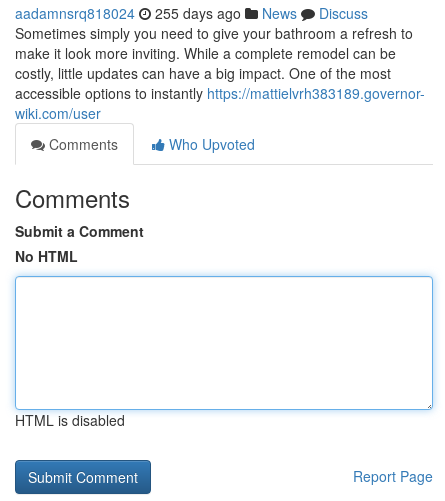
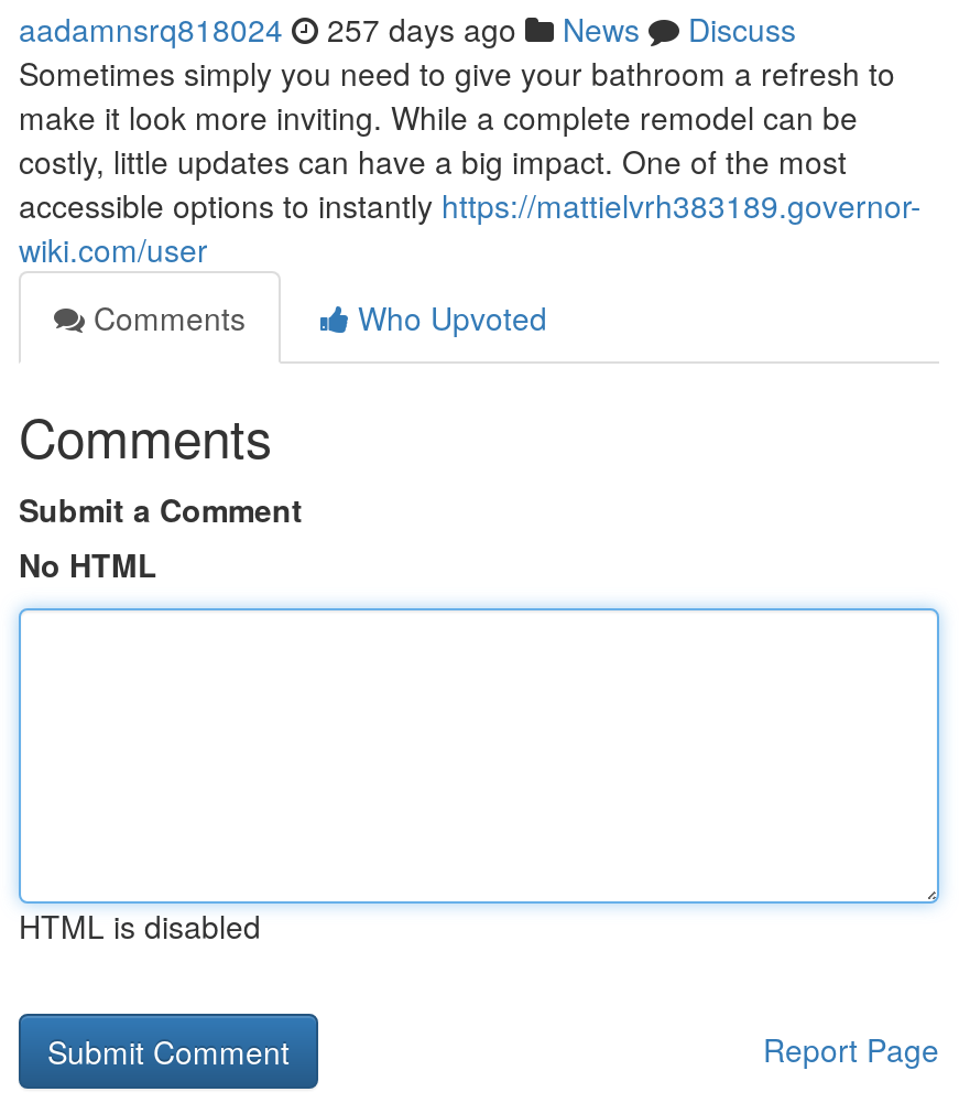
[15,3,368,23] aadamnsrq818024 255 days ago News Discuss -> [19,7,796,51] aadamnsrq818024 257 days ago News Discuss

